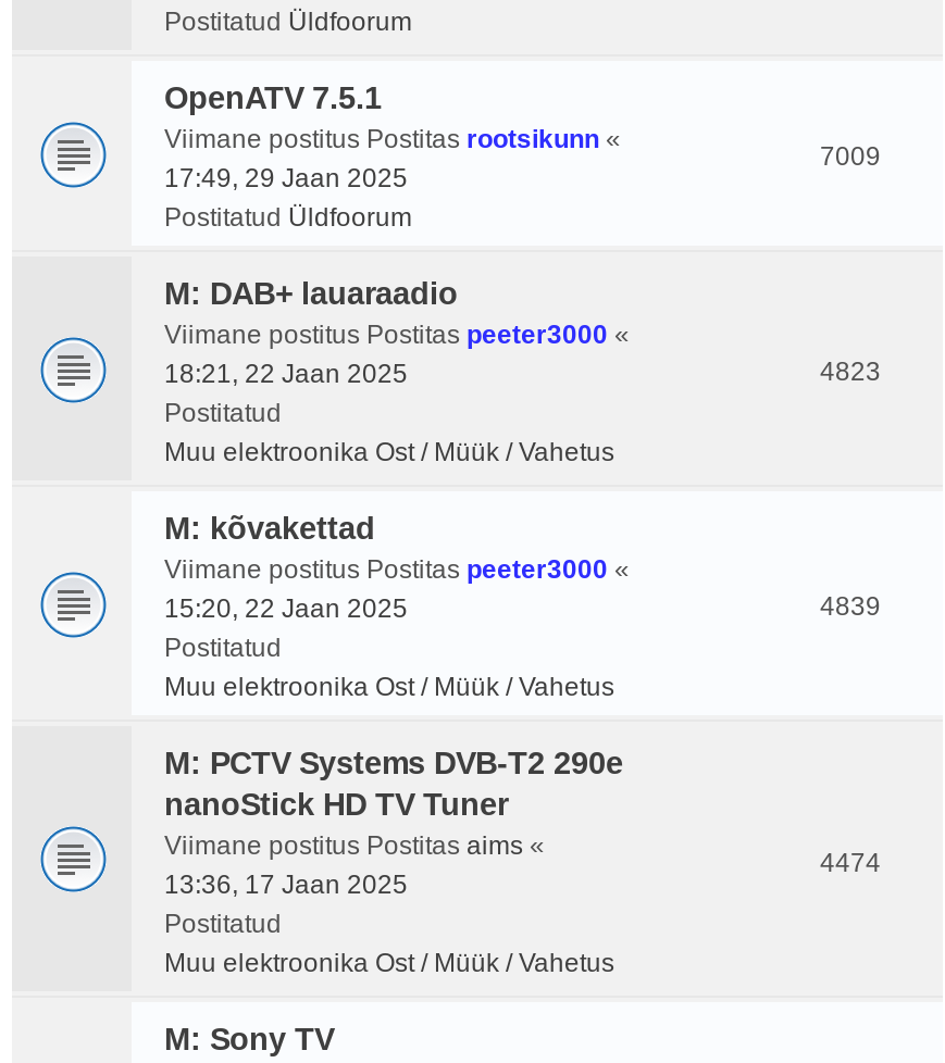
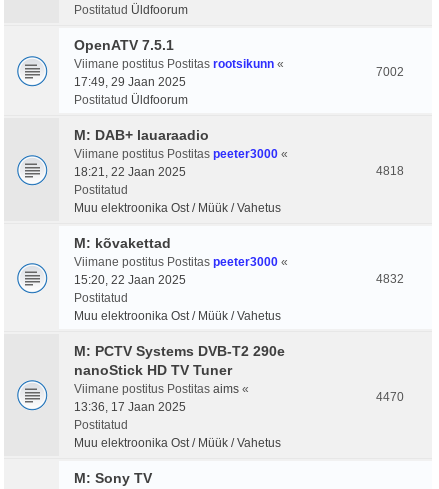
[820,141,881,172] 7009 -> [375,65,403,79] 7002
[820,357,881,387] 4823 -> [375,164,403,178] 4818
[820,591,881,622] 4839 -> [375,272,403,286] 4832
[820,848,881,878] 4474 -> [375,390,403,404] 4470

